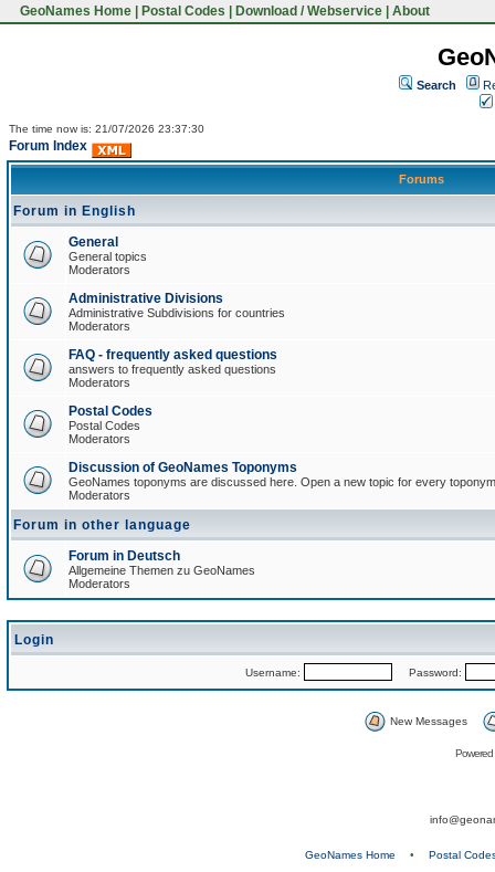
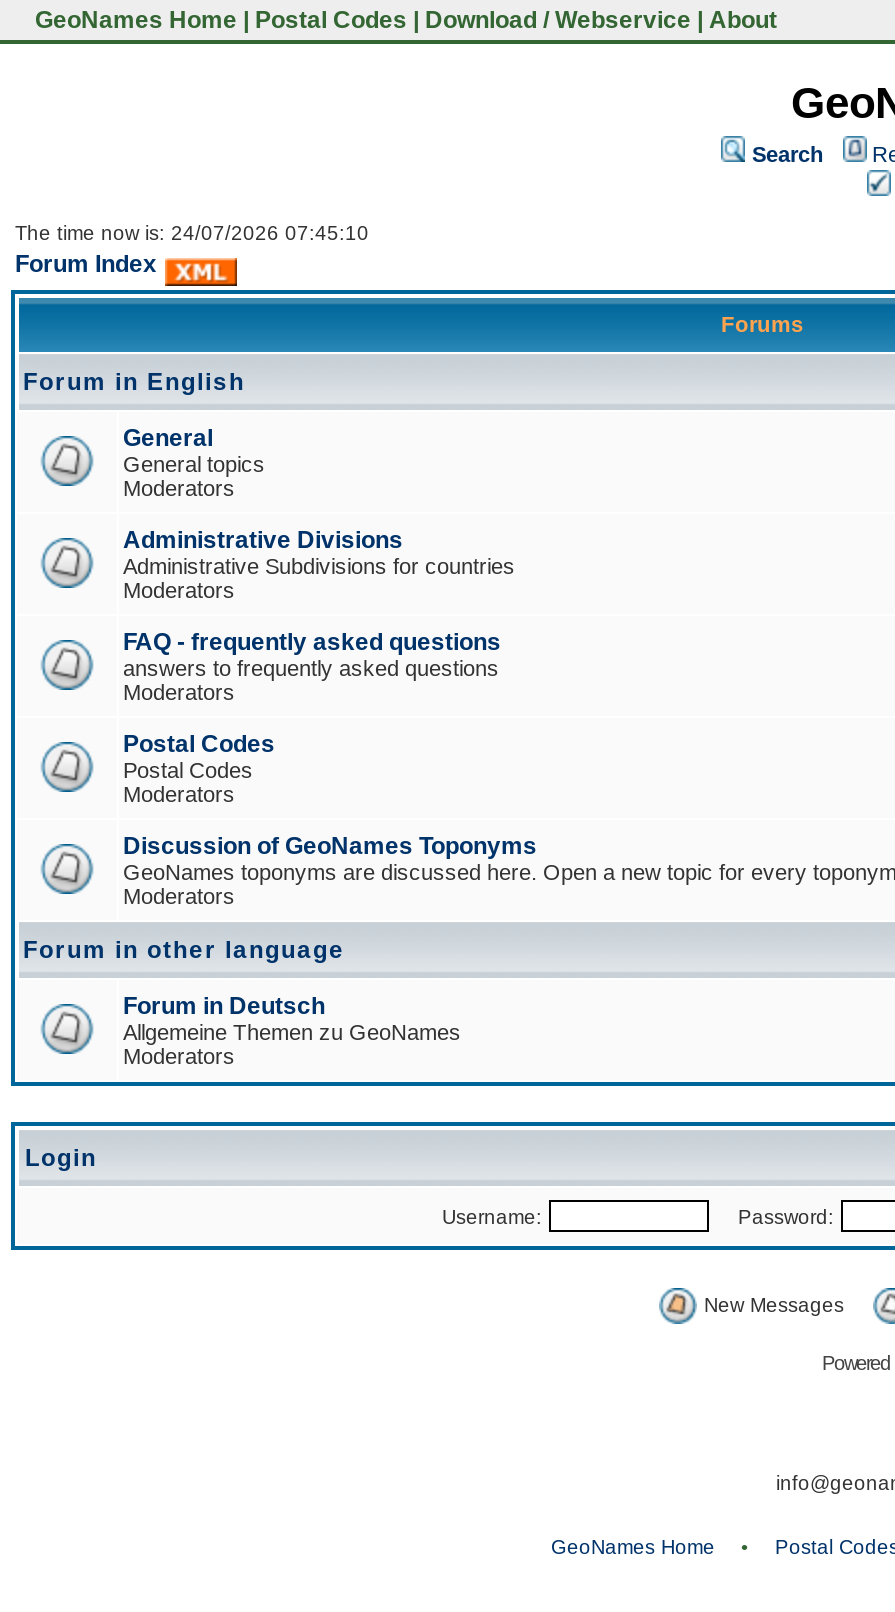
[9,123,204,135] The time now is: 21/07/2026 23:37:30 -> [15,222,369,244] The time now is: 24/07/2026 07:45:10

